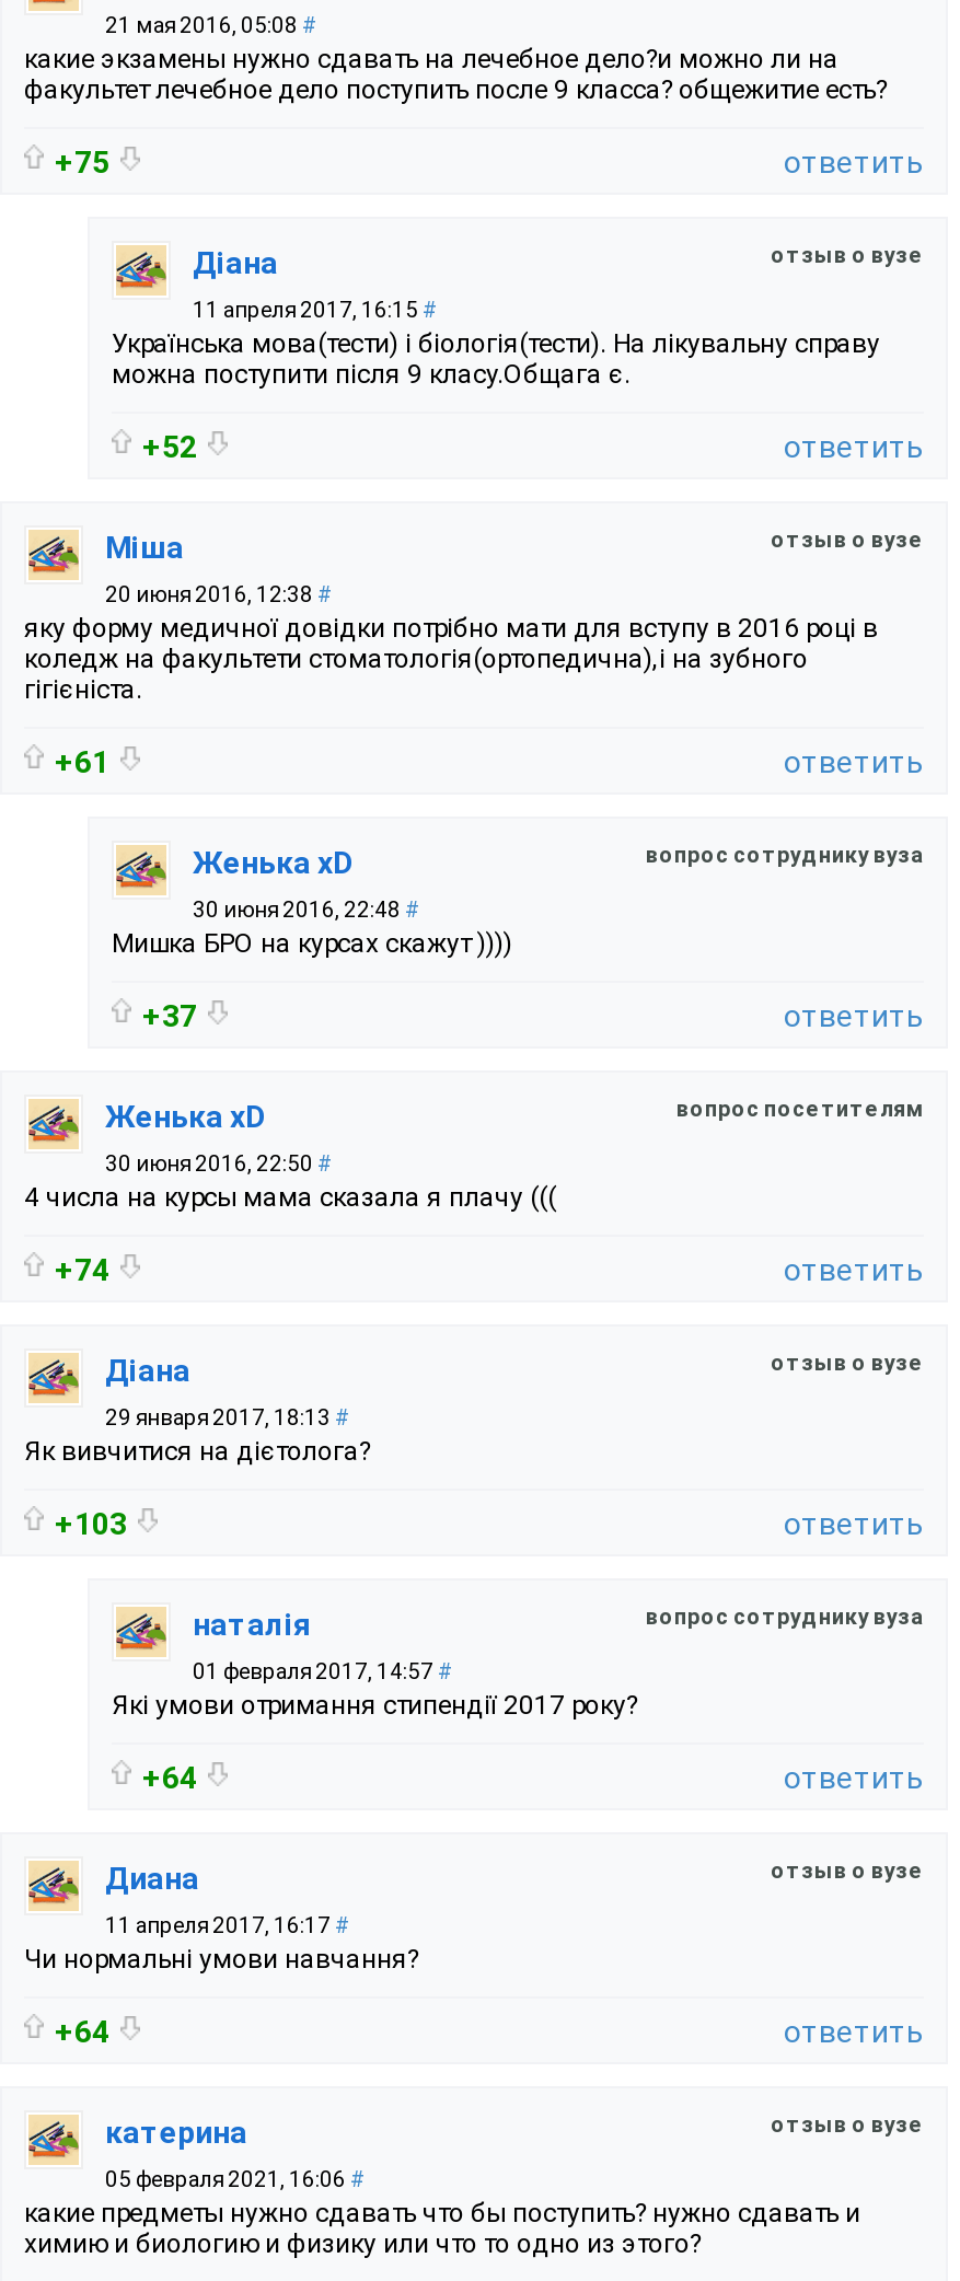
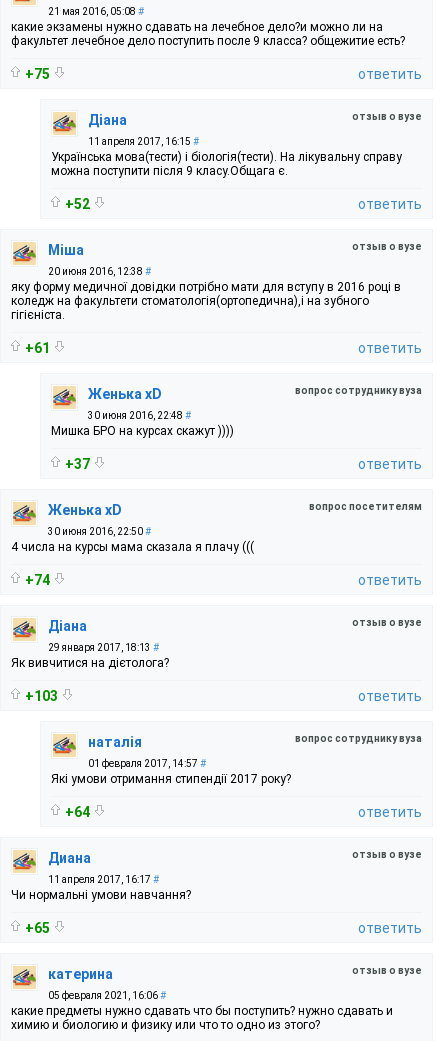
[55,2013,109,2048] +64 -> [25,920,50,936] +65

